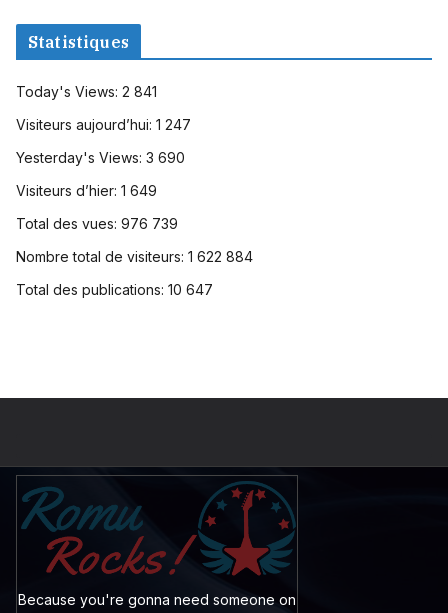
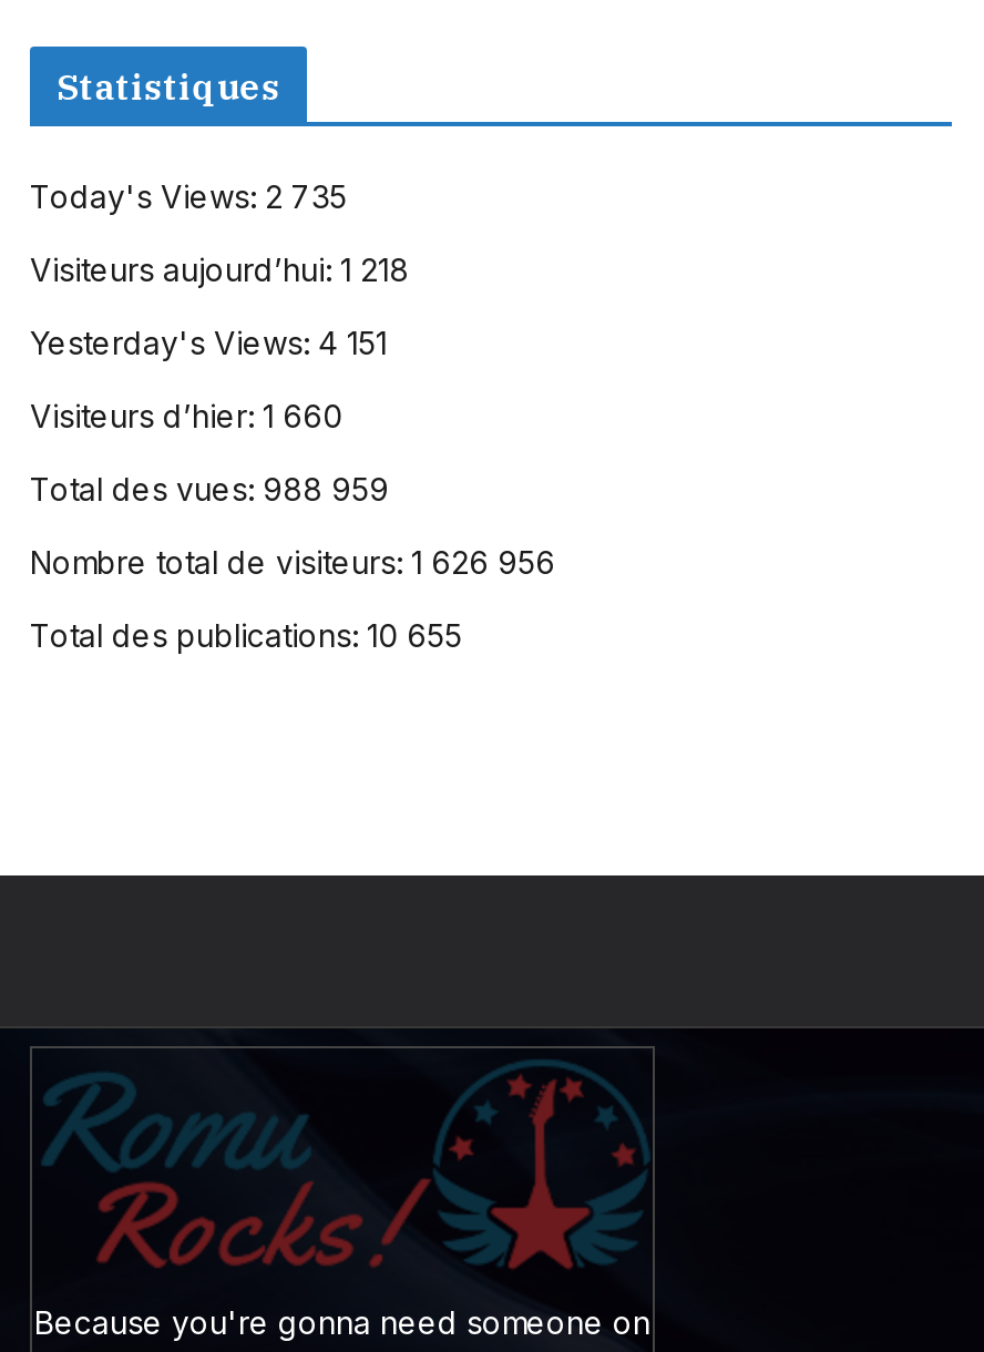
[16,83,157,100] Today's Views: 2 841 -> [30,177,347,215] Today's Views: 2 735
[16,116,191,133] Visiteurs aujourd’hui: 1 247 -> [30,250,409,288] Visiteurs aujourd’hui: 1 218
[16,149,185,166] Yesterday's Views: 3 690 -> [30,323,387,361] Yesterday's Views: 4 151
[16,182,157,199] Visiteurs d’hier: 1 649 -> [30,396,342,434] Visiteurs d’hier: 1 660
[16,215,178,232] Total des vues: 976 739 -> [30,469,389,507] Total des vues: 988 959
[16,248,253,265] Nombre total de visiteurs: 1 622 884 -> [30,543,555,580] Nombre total de visiteurs: 1 626 956
[16,281,213,298] Total des publications: 10 647 -> [30,616,462,653] Total des publications: 10 655

